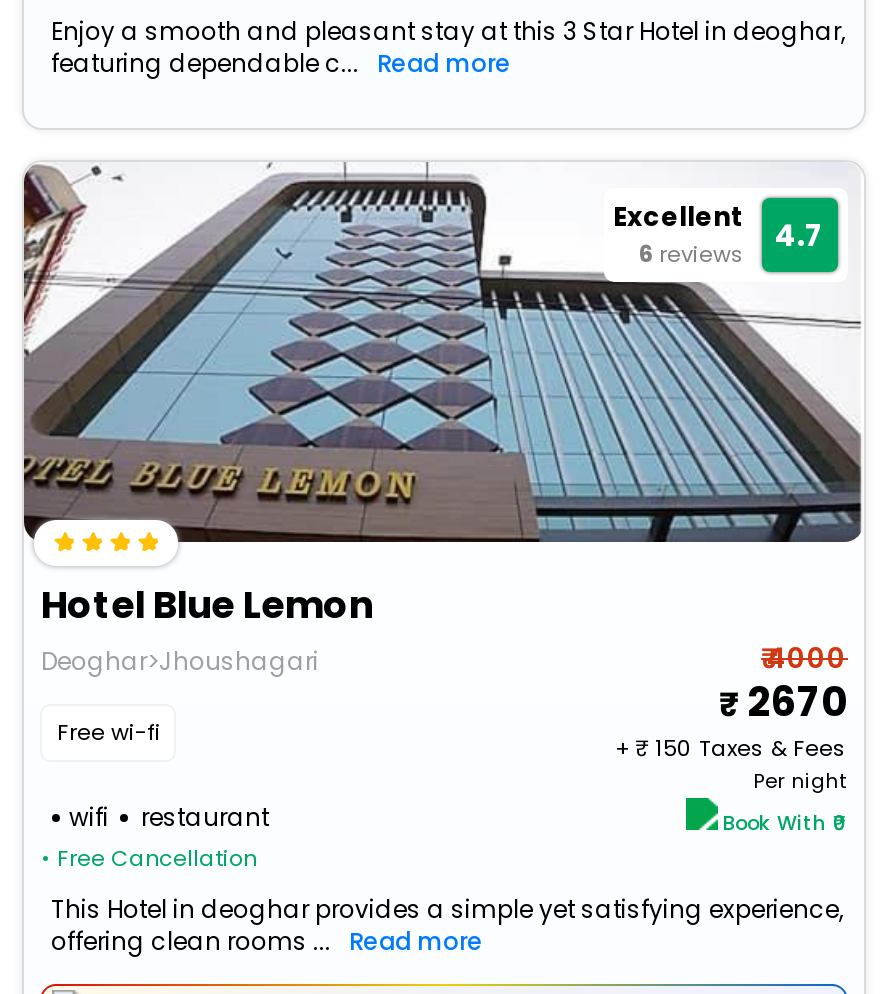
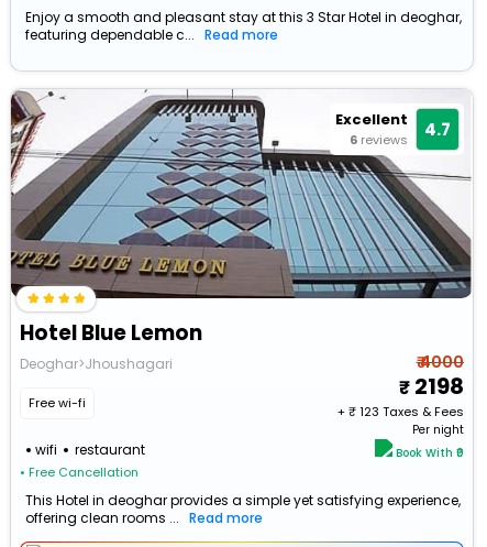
[747,675,847,731] 2670 -> [414,371,463,402] 2198
[615,733,847,765] + ₹150 Taxes & Fees -> [337,403,463,421] + ₹123 Taxes & Fees

